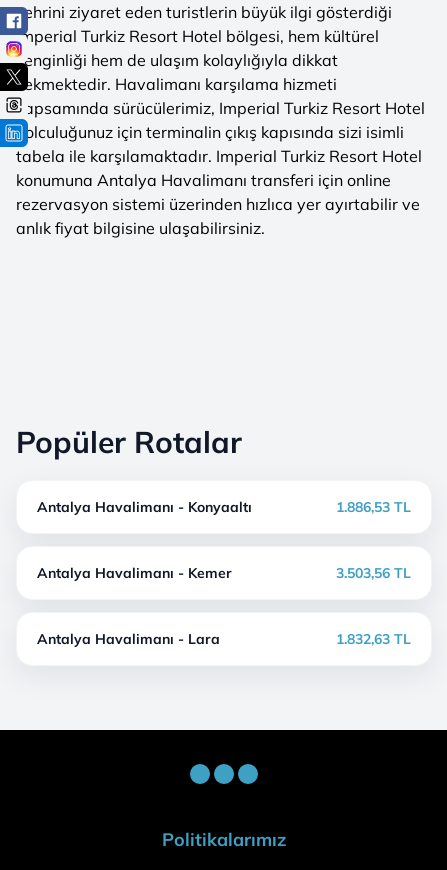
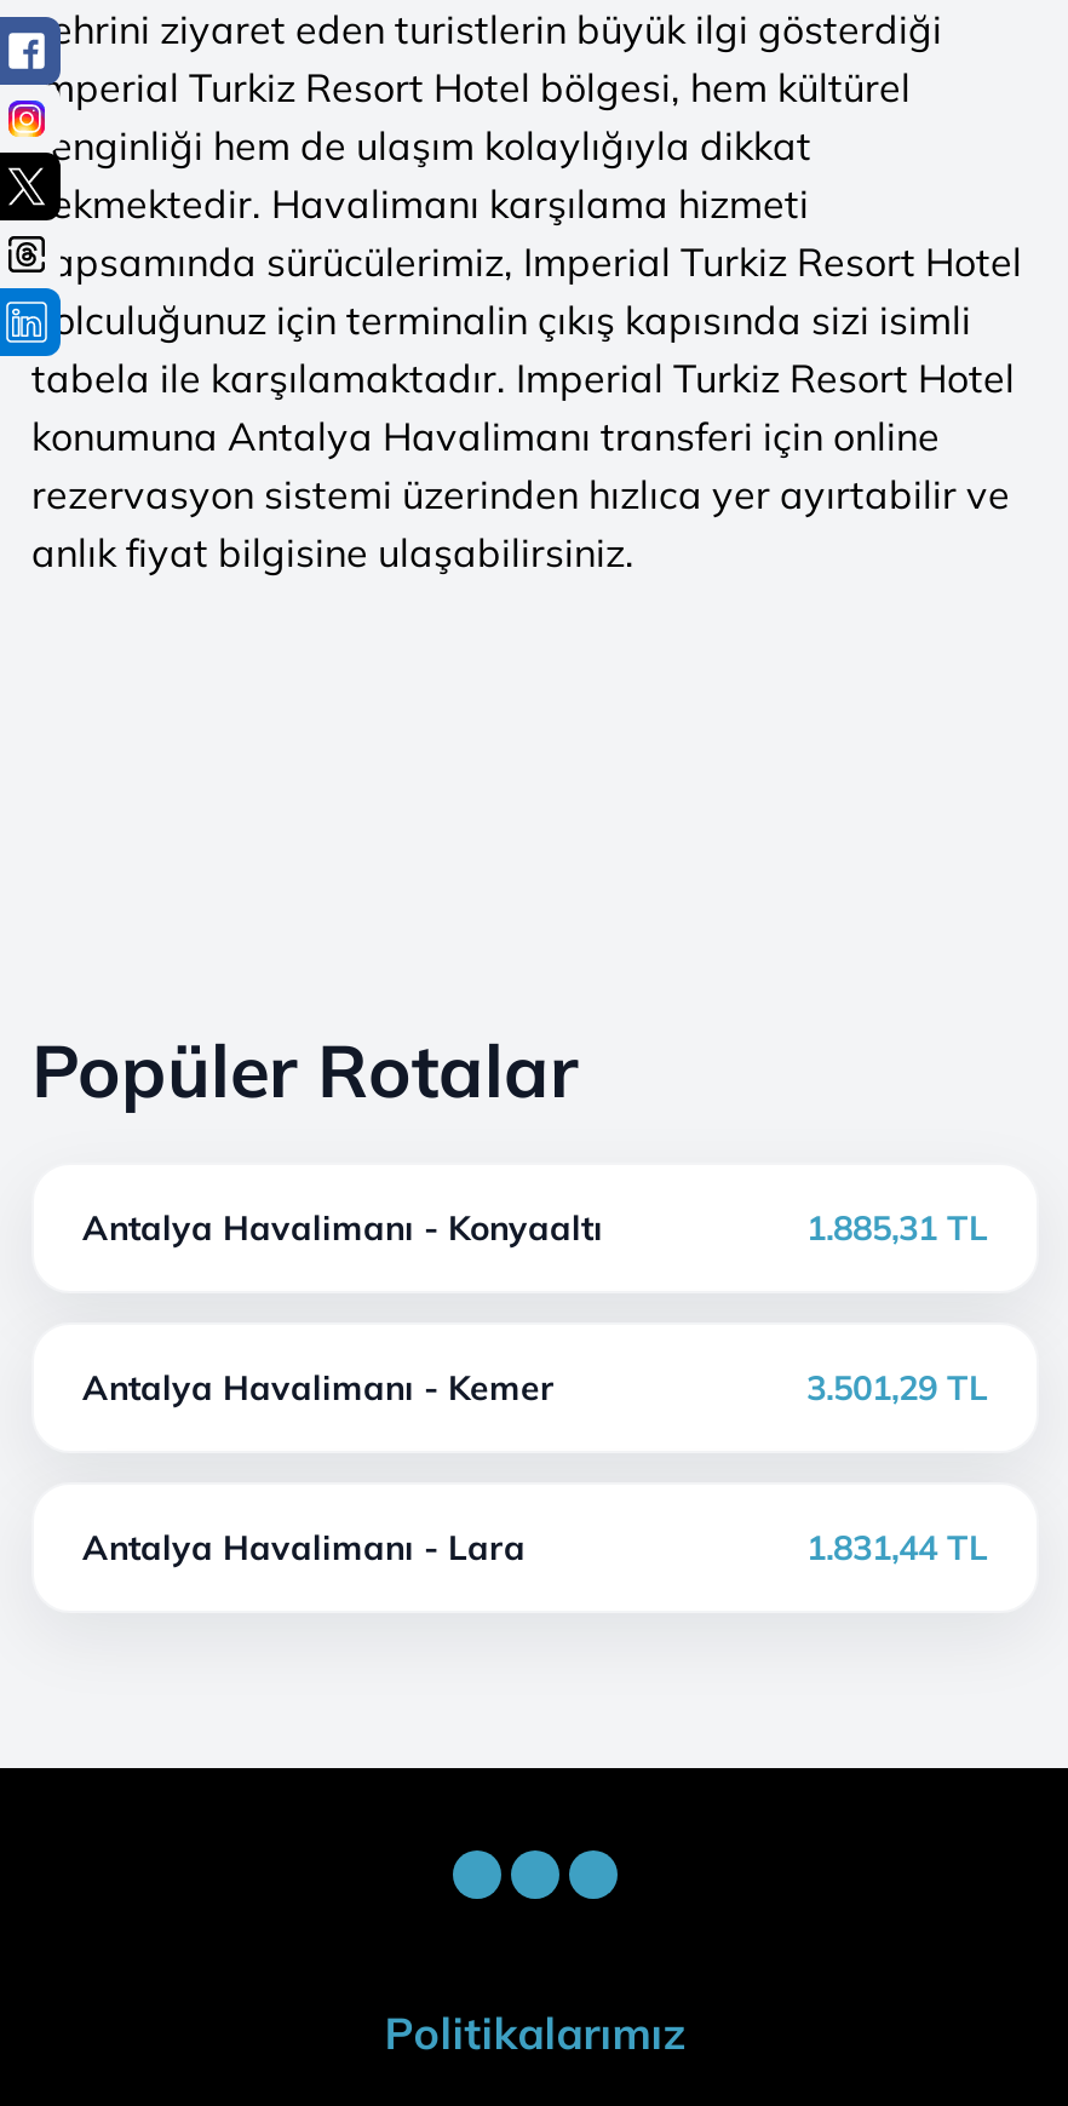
[336,498,411,516] 1.886,53 TL -> [806,1206,988,1250] 1.885,31 TL
[336,564,411,582] 3.503,56 TL -> [806,1366,988,1410] 3.501,29 TL
[336,630,411,648] 1.832,63 TL -> [806,1526,988,1570] 1.831,44 TL

